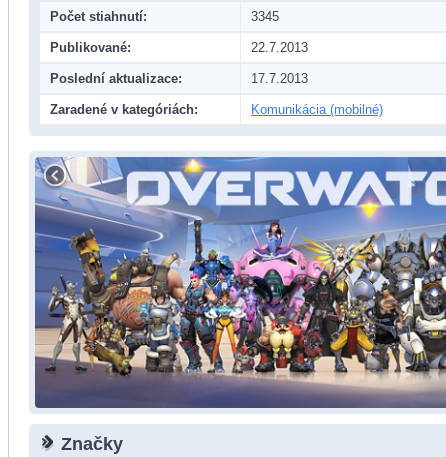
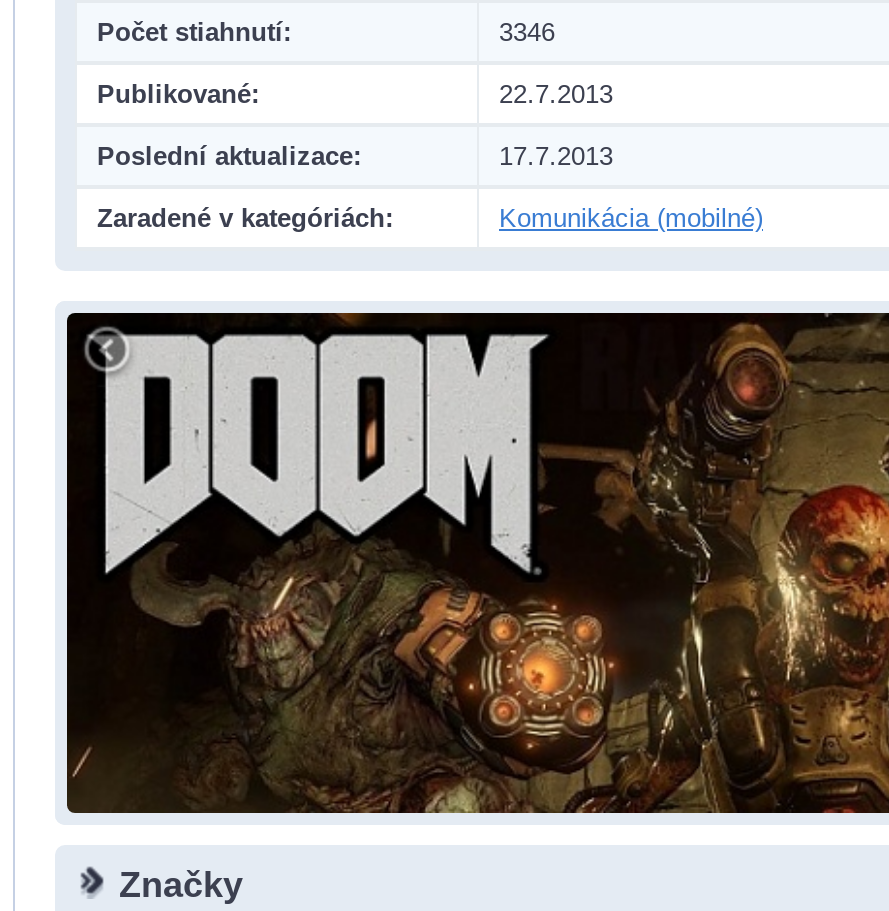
[251,9,279,24] 3345 -> [499,17,555,47] 3346
[34,156,443,409] [image] -> [65,311,883,815] [image]

